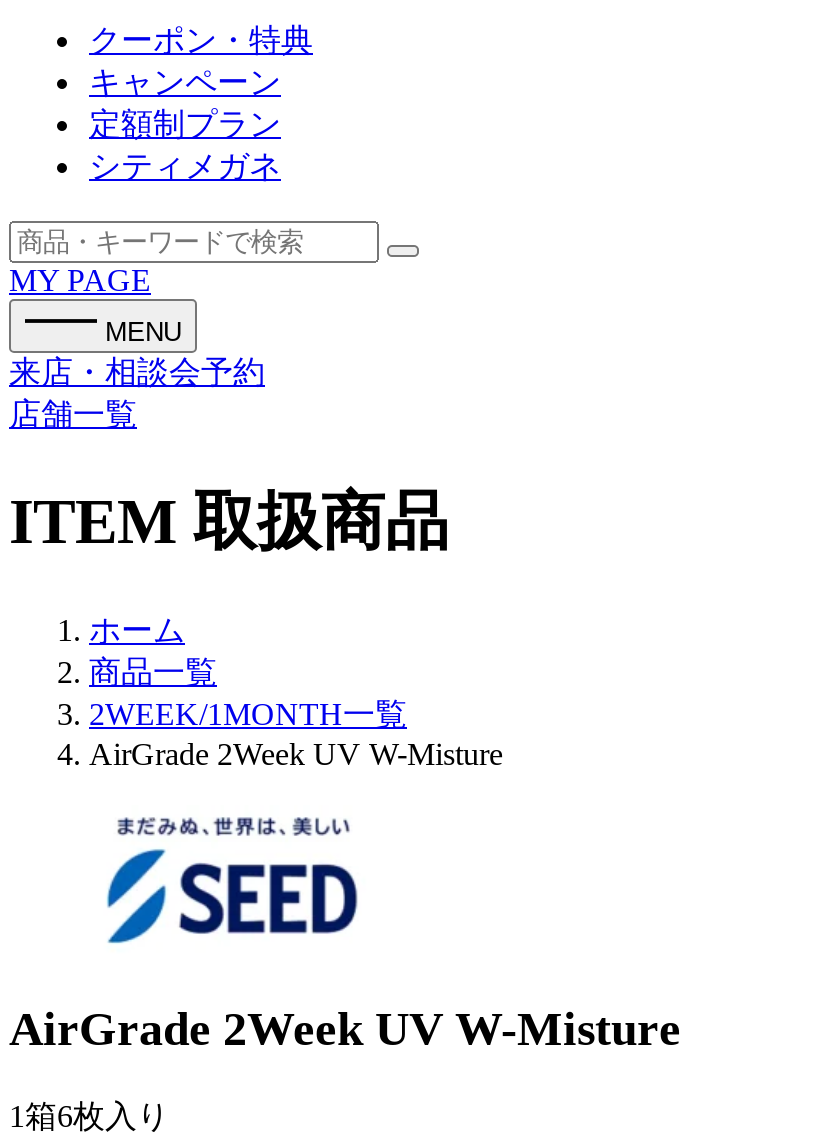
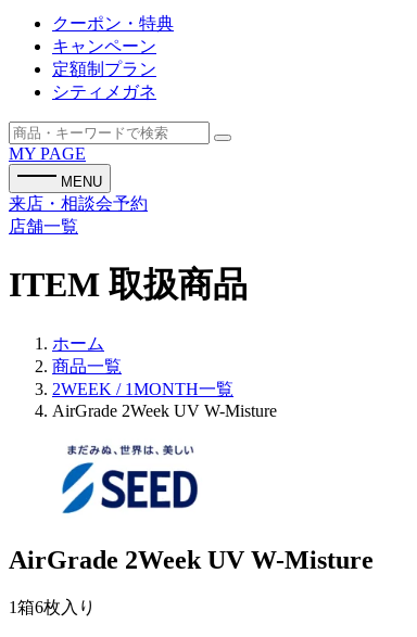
[89,697,407,731] 2WEEK/1MONTH一覧 -> [52,380,233,398] 2WEEK / 1MONTH一覧

